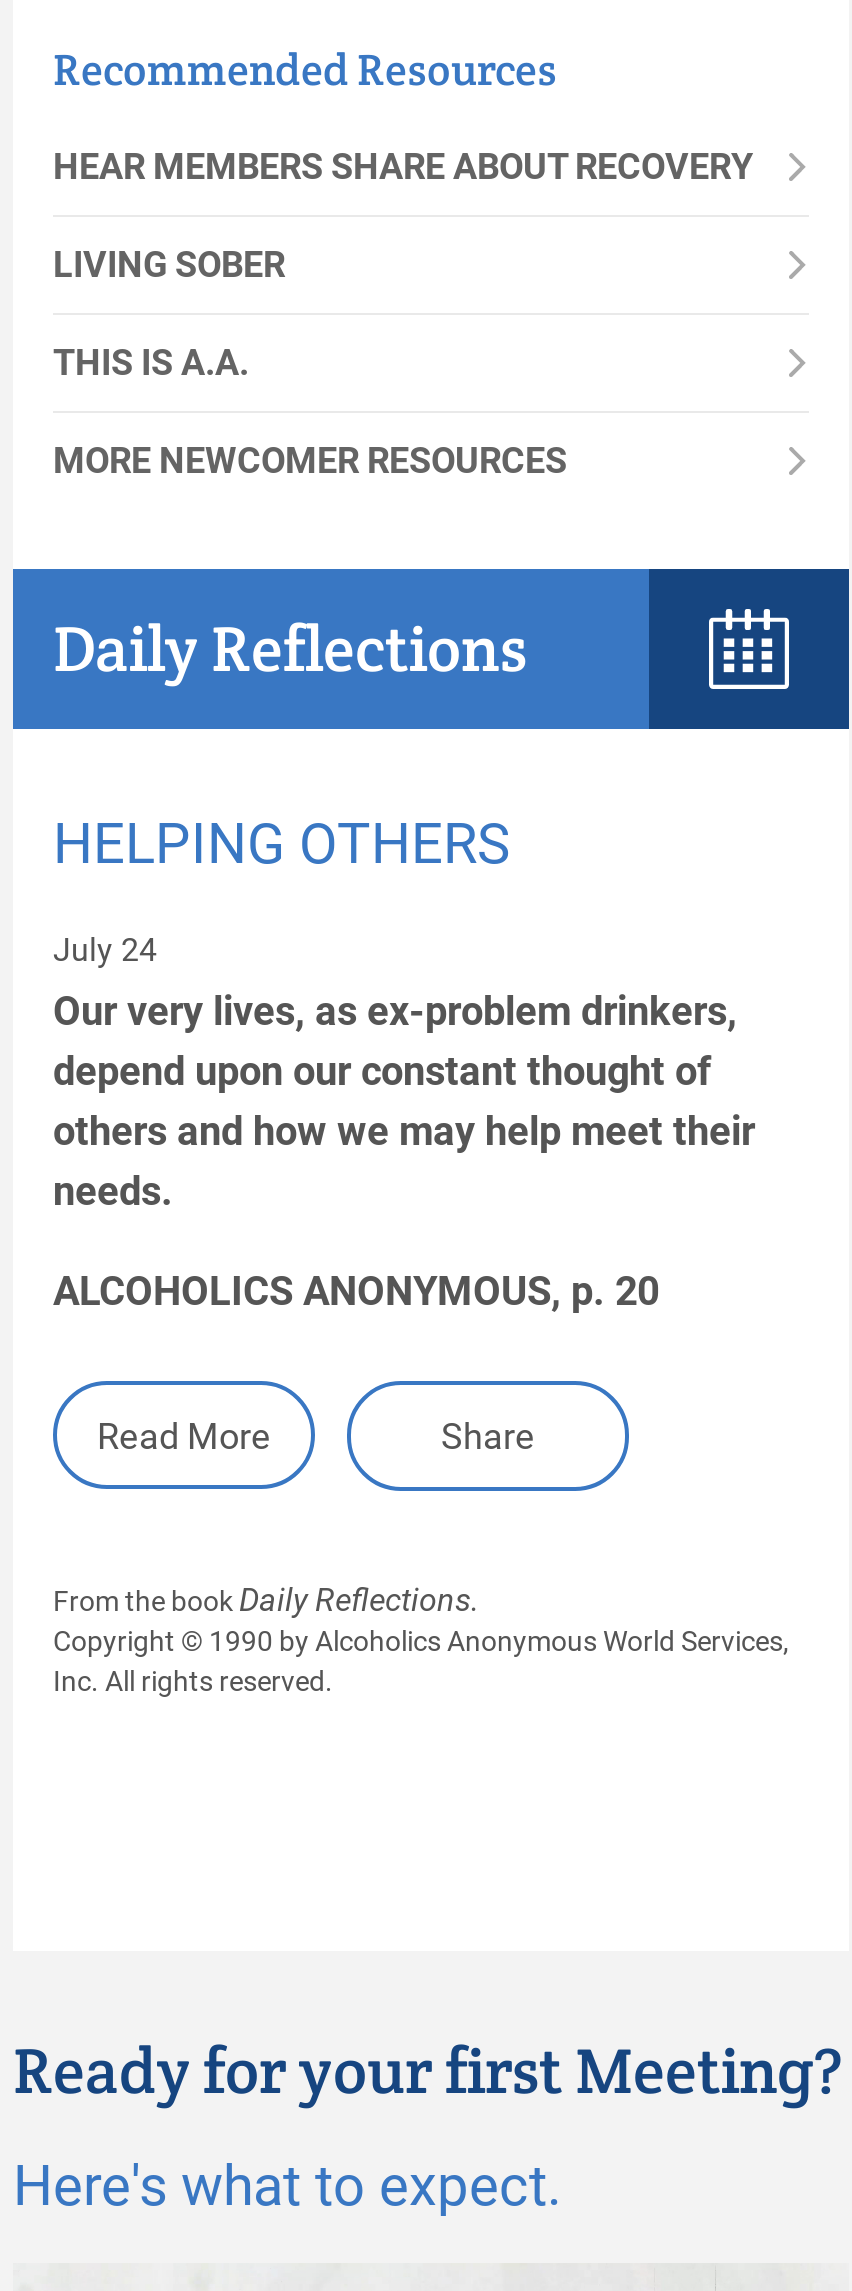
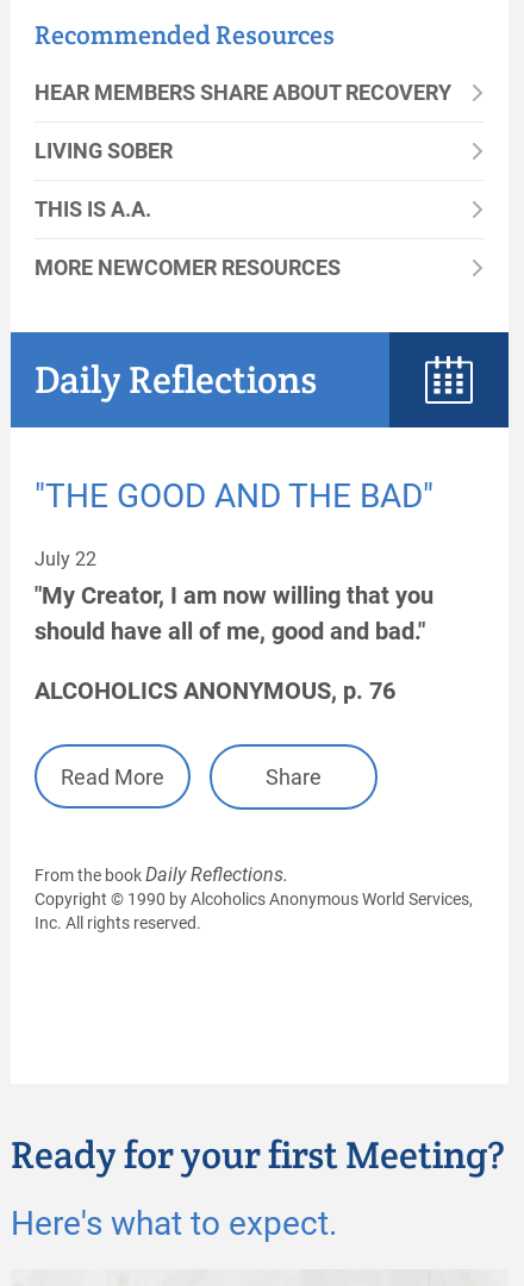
[53,811,511,877] HELPING OTHERS -> [35,476,433,516] "THE GOOD AND THE BAD"
[53,931,755,1215] July 24 | Our very lives, as ex-problem drinkers, | depend upon our constant thought of | others and how we may help meet their | needs. -> [35,548,433,645] July 22 | "My Creator, I am now willing that you | should have all of me, good and bad."
[53,1267,659,1315] ALCOHOLICS ANONYMOUS, p. 20 -> [35,676,395,705] ALCOHOLICS ANONYMOUS, p. 76

